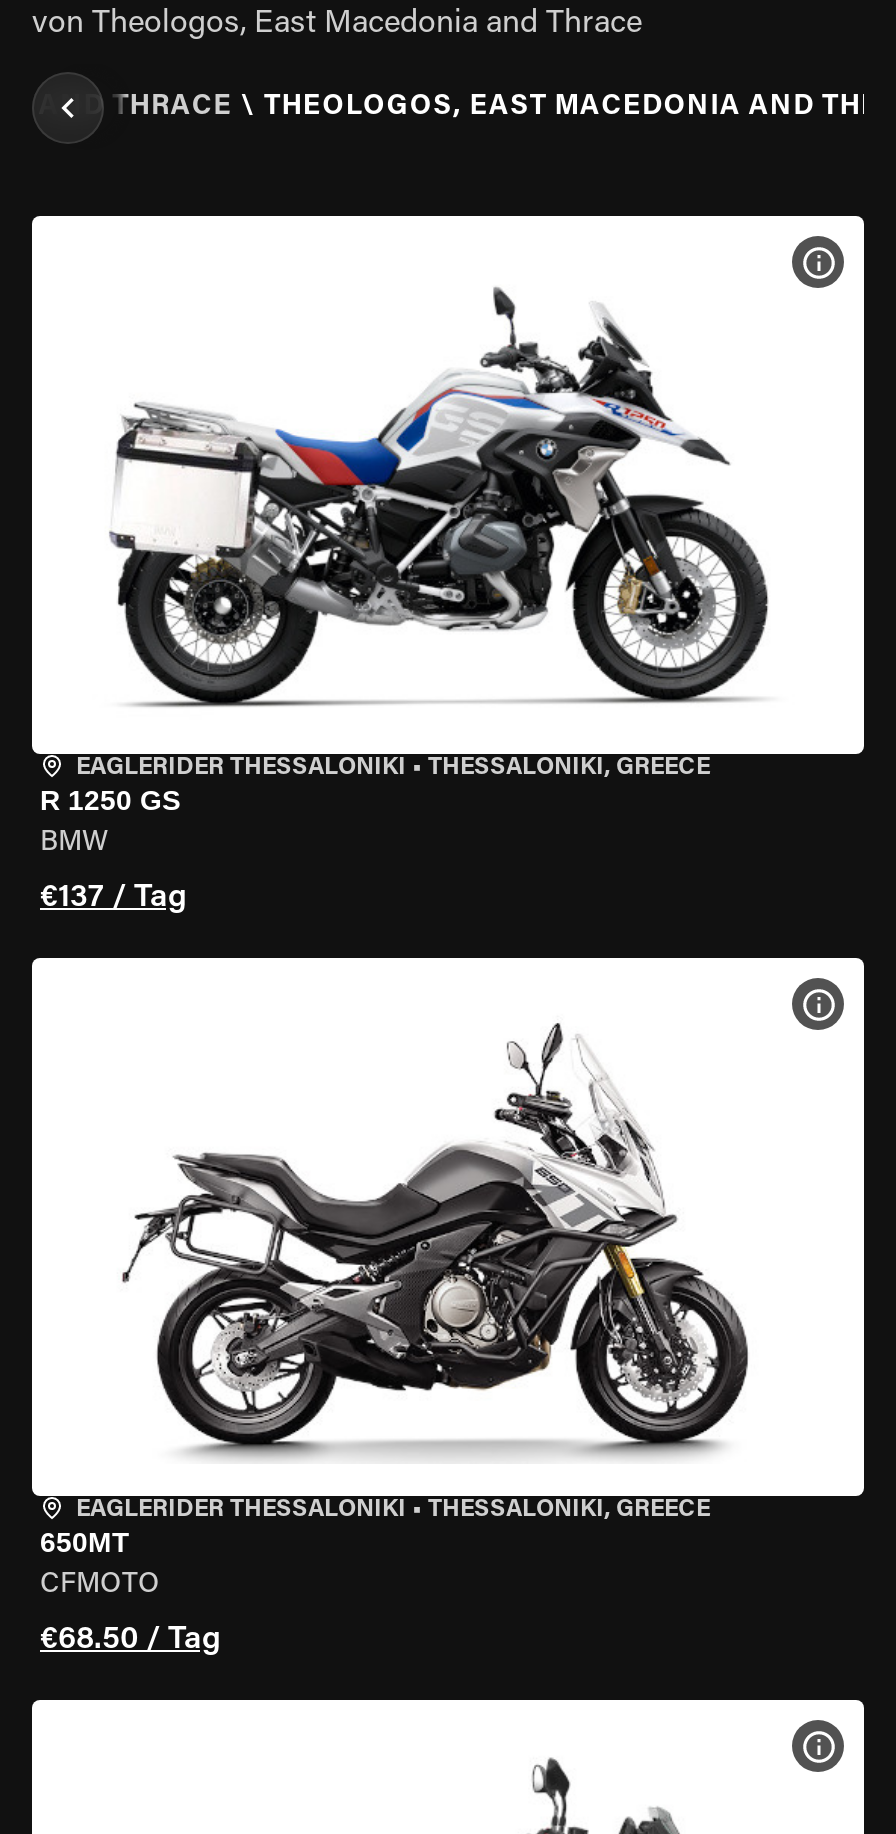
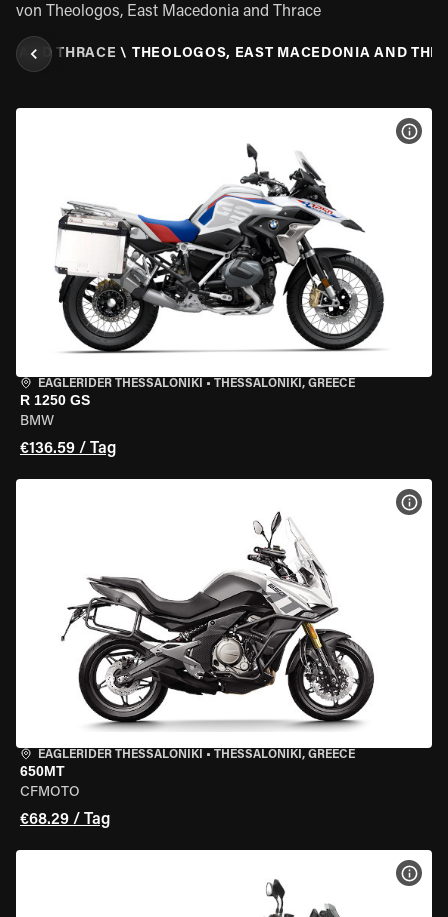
[40,882,186,914] €137 / Tag -> [20,441,116,457] €136.59 / Tag
[40,1624,220,1656] €68.50 / Tag -> [20,812,110,828] €68.29 / Tag

